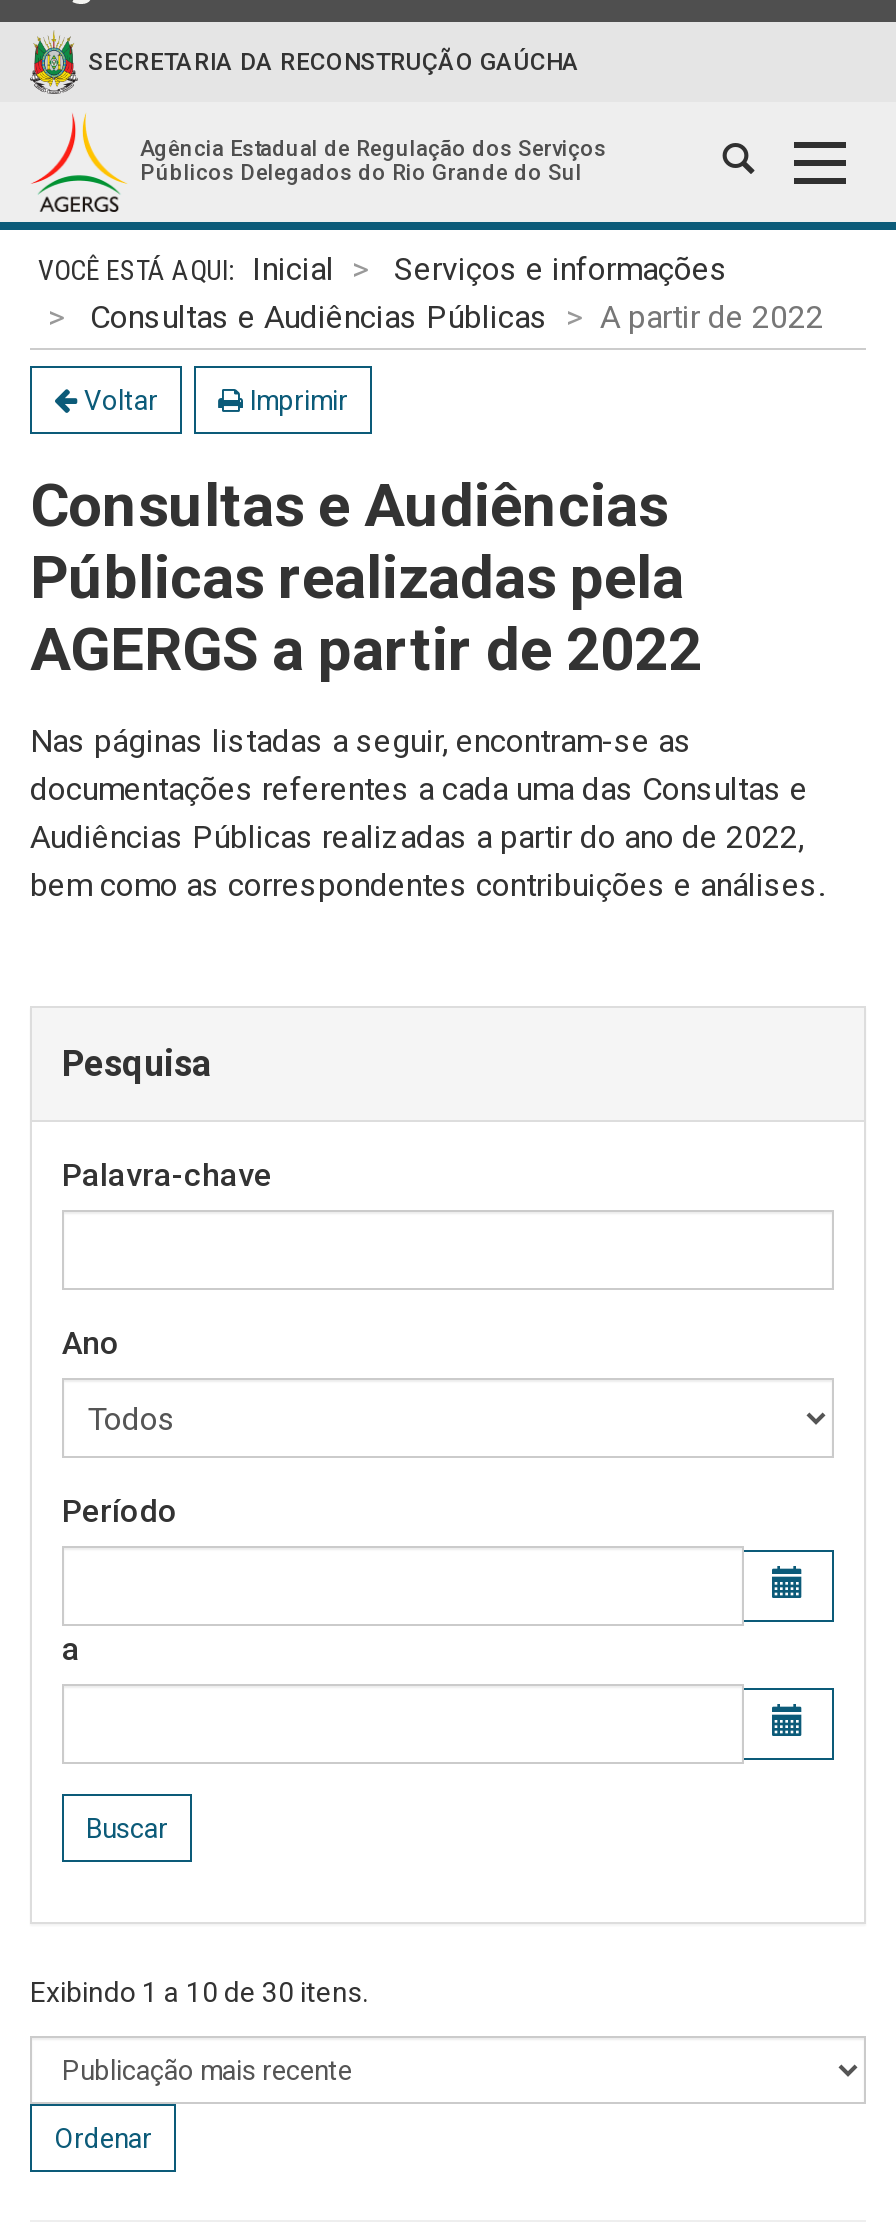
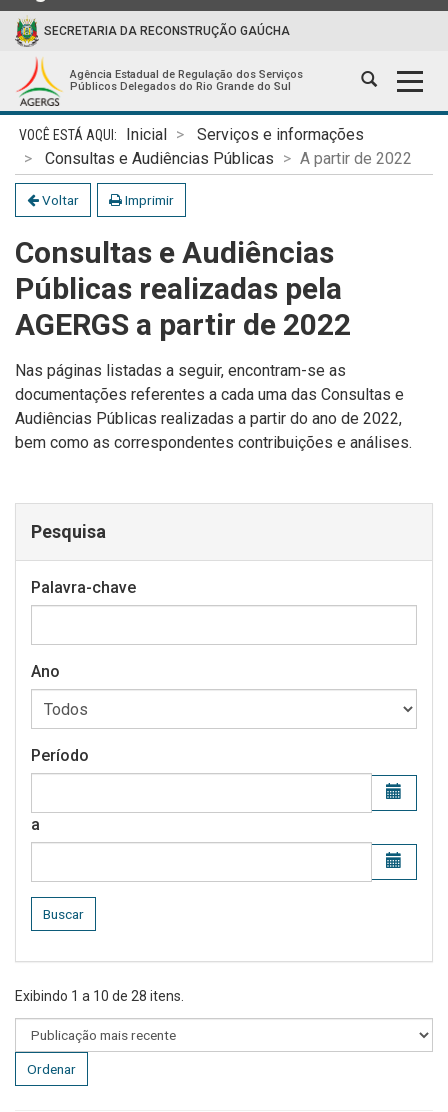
[30,1976,368,2008] Exibindo 1 a 10 de 30 itens. -> [15,988,184,1004] Exibindo 1 a 10 de 28 itens.

